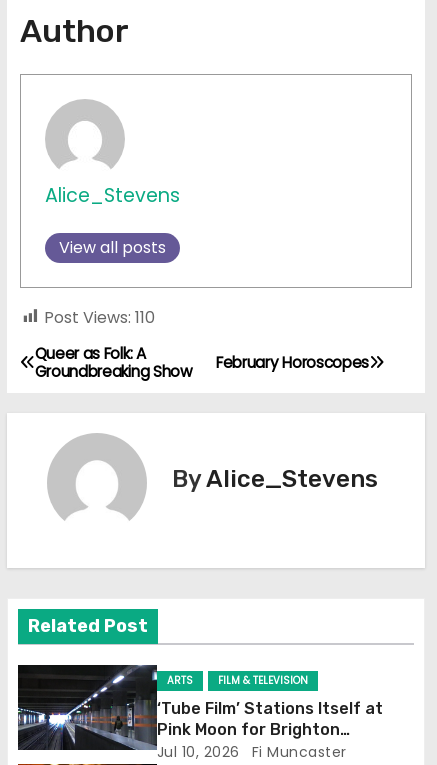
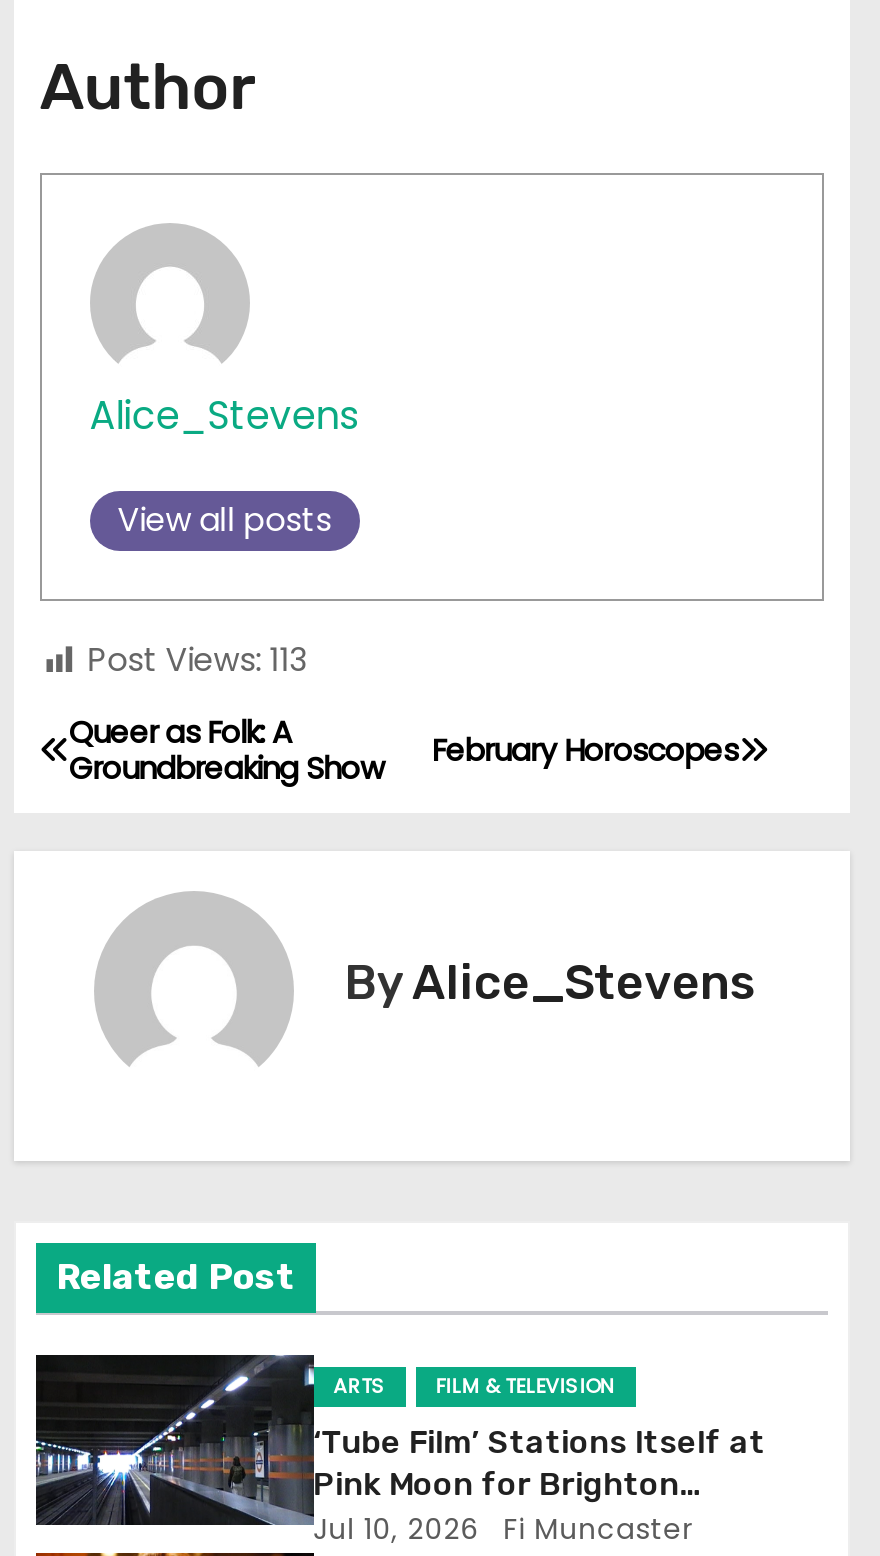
[44,306,155,329] Post Views: 110 -> [88,637,308,683] Post Views: 113

